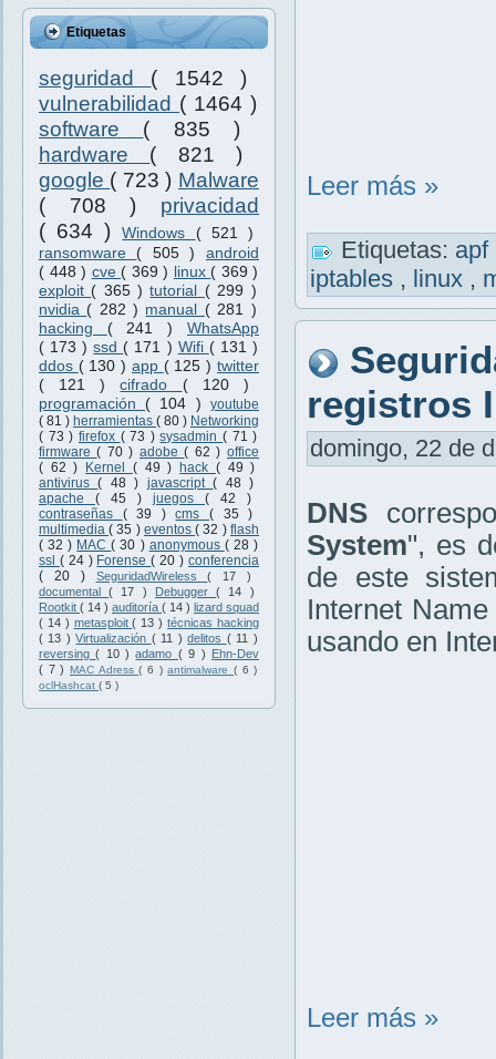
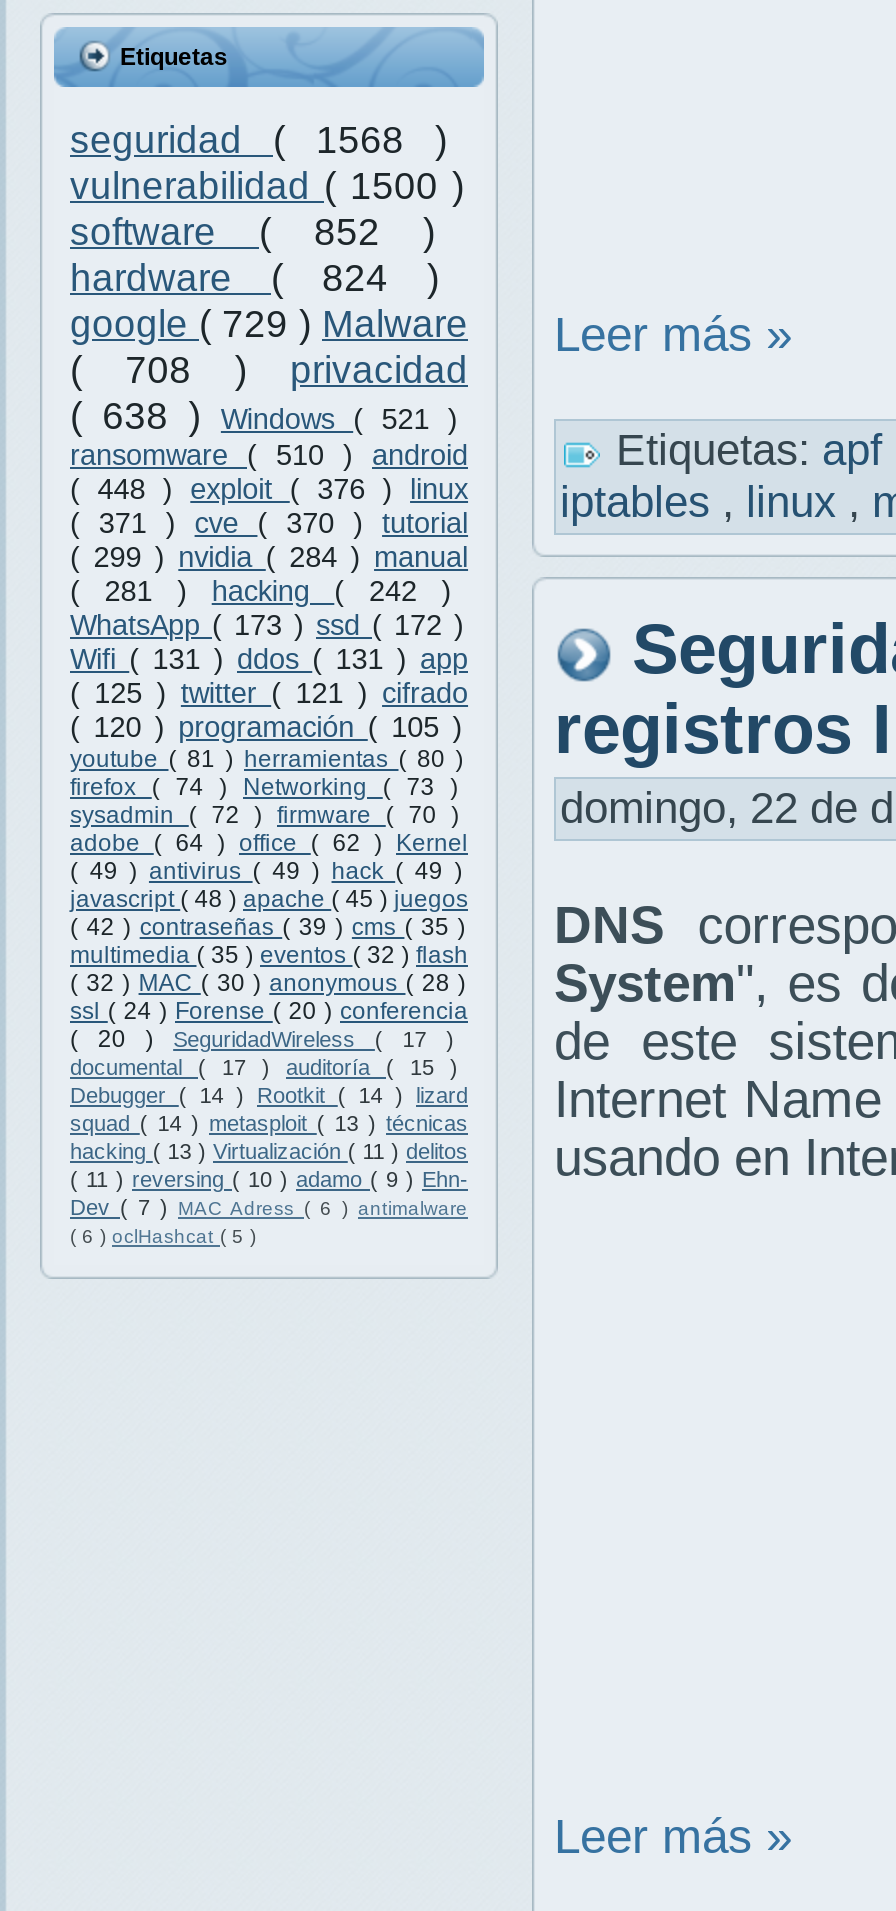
[39,67,247,90] seguridad ( 1542 ) -> [70,119,447,161] seguridad ( 1568 )
[39,92,257,115] vulnerabilidad ( 1464 ) -> [70,165,464,207] vulnerabilidad ( 1500 )
[39,118,241,141] software ( 835 ) -> [70,211,435,253] software ( 852 )
[39,143,243,166] hardware ( 821 ) -> [70,257,439,299] hardware ( 824 )
[39,168,259,192] google ( 723 ) Malware -> [70,303,468,345] google ( 729 ) Malware
[39,219,259,522] ( 634 ) Windows ( 521 ) | ransomware ( 505 ) android | ( 448 ) cve ( 369 ) linux ( 369 ) | exploit ( 365 ) tutorial ( 299 ) | nvidia ( 282 ) manual ( 281 ) | hacking ( 241 ) WhatsApp | ( 173 ) ssd ( 171 ) Wifi ( 131 ) | ddos ( 130 ) app ( 125 ) twitter | ( 121 ) cifrado ( 120 ) | programación ( 104 ) youtube | ( 81 ) herramientas ( 80 ) Networking | ( 73 ) firefox ( 73 ) sysadmin ( 71 ) | firmware ( 70 ) adobe ( 62 ) office | ( 62 ) Kernel ( 49 ) hack ( 49 ) | antivirus ( 48 ) javascript ( 48 ) | apache ( 45 ) juegos ( 42 ) | contraseñas ( 39 ) cms ( 35 ) -> [70,395,468,941] ( 638 ) Windows ( 521 ) | ransomware ( 510 ) android | ( 448 ) exploit ( 376 ) linux | ( 371 ) cve ( 370 ) tutorial | ( 299 ) nvidia ( 284 ) manual | ( 281 ) hacking ( 242 ) | WhatsApp ( 173 ) ssd ( 172 ) | Wifi ( 131 ) ddos ( 131 ) app | ( 125 ) twitter ( 121 ) cifrado | ( 120 ) programación ( 105 ) | youtube ( 81 ) herramientas ( 80 ) | firefox ( 74 ) Networking ( 73 ) | sysadmin ( 72 ) firmware ( 70 ) | adobe ( 64 ) office ( 62 ) Kernel | ( 49 ) antivirus ( 49 ) hack ( 49 ) | javascript ( 48 ) apache ( 45 ) juegos | ( 42 ) contraseñas ( 39 ) cms ( 35 )
[39,585,259,691] documental ( 17 ) Debugger ( 14 ) | Rootkit ( 14 ) auditoría ( 14 ) lizard squad | ( 14 ) metasploit ( 13 ) técnicas hacking | ( 13 ) Virtualización ( 11 ) delitos ( 11 ) | reversing ( 10 ) adamo ( 9 ) Ehn-Dev | ( 7 ) MAC Adress ( 6 ) antimalware ( 6 ) | oclHashcat ( 5 ) -> [70,1055,468,1247] documental ( 17 ) auditoría ( 15 ) | Debugger ( 14 ) Rootkit ( 14 ) lizard | squad ( 14 ) metasploit ( 13 ) técnicas | hacking ( 13 ) Virtualización ( 11 ) delitos | ( 11 ) reversing ( 10 ) adamo ( 9 ) Ehn- | Dev ( 7 ) MAC Adress ( 6 ) antimalware | ( 6 ) oclHashcat ( 5 )

